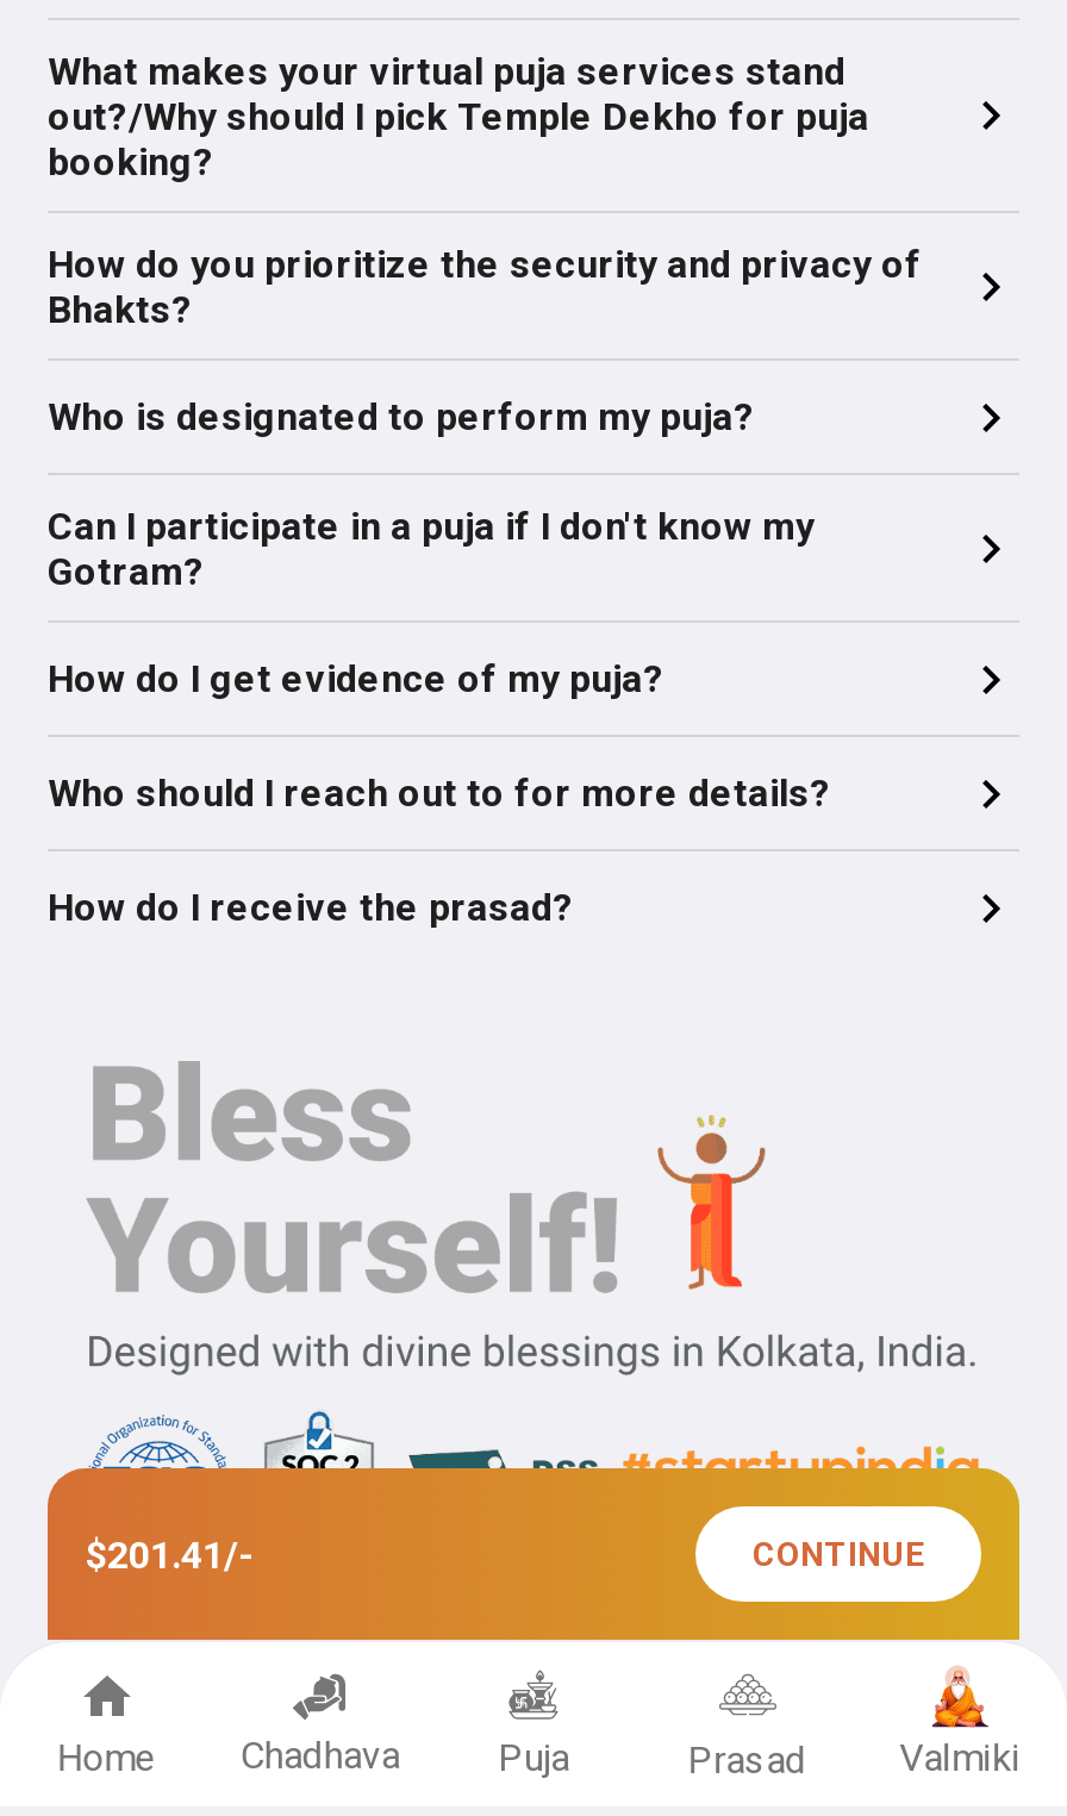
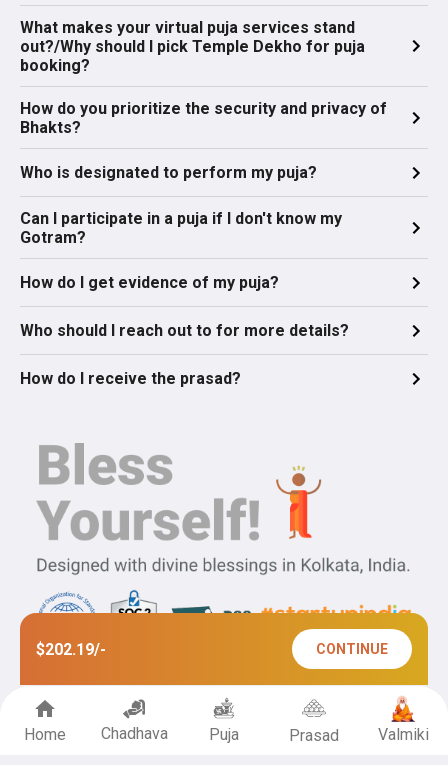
[86,1531,252,1576] $201.41/- -> [36,639,106,658] $202.19/-

